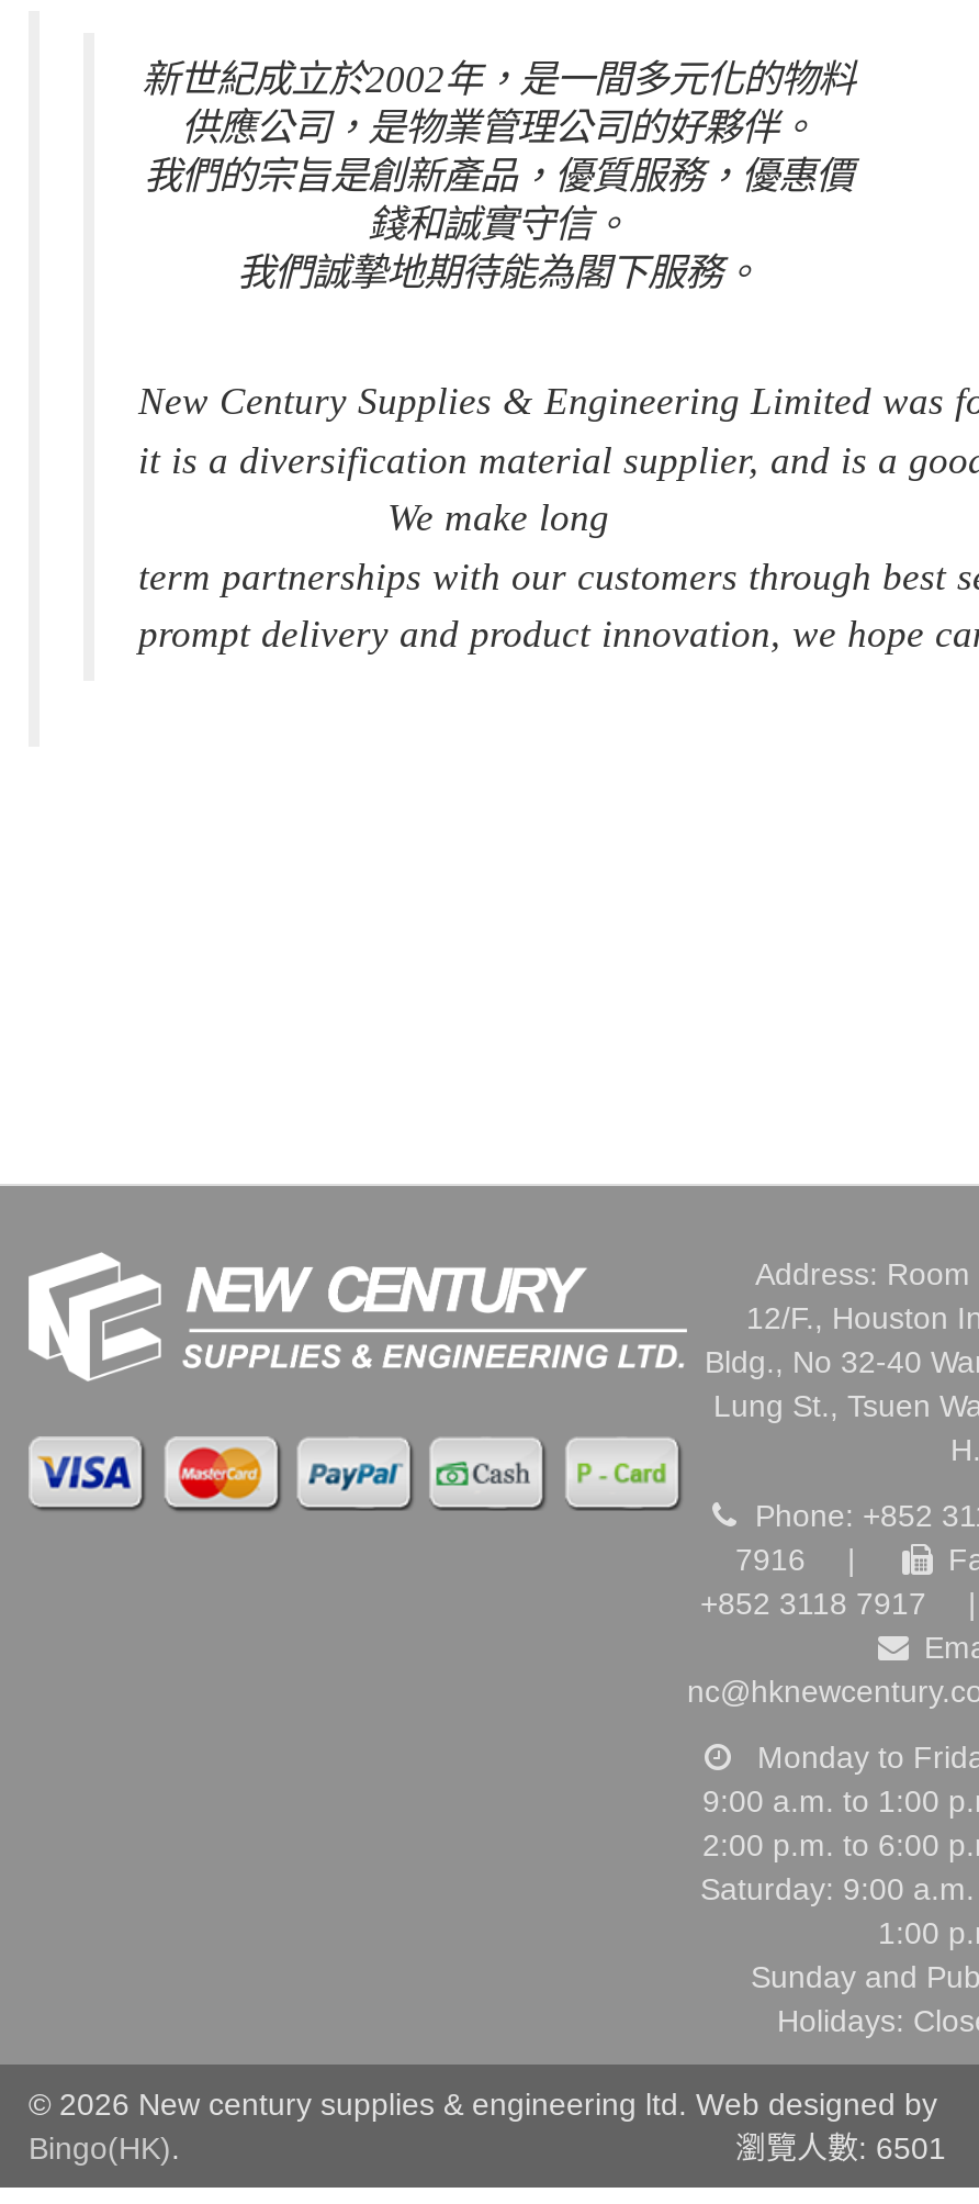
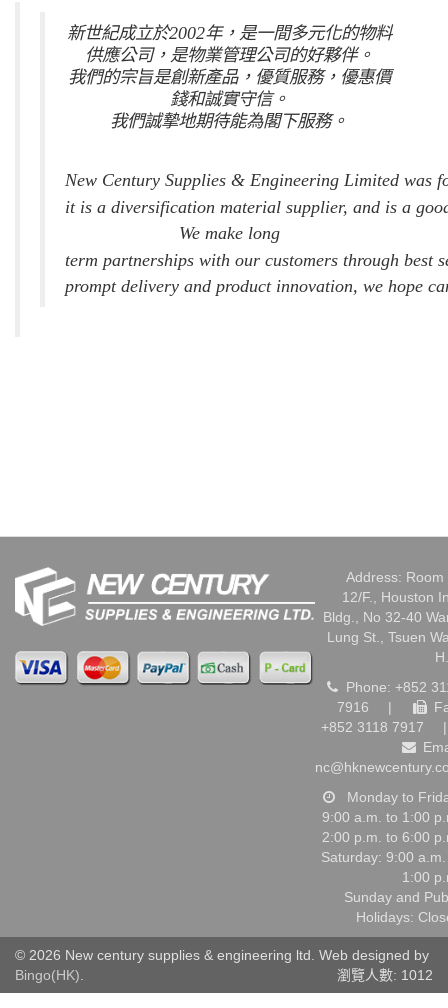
[735,2131,946,2166] 瀏覽人數: 6501 -> [337,967,433,983] 瀏覽人數: 1012

